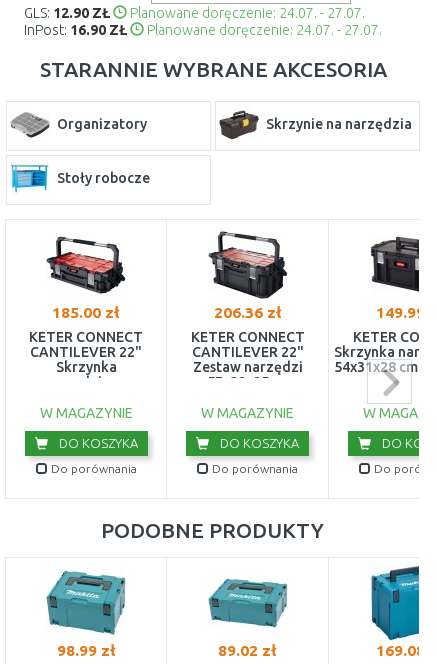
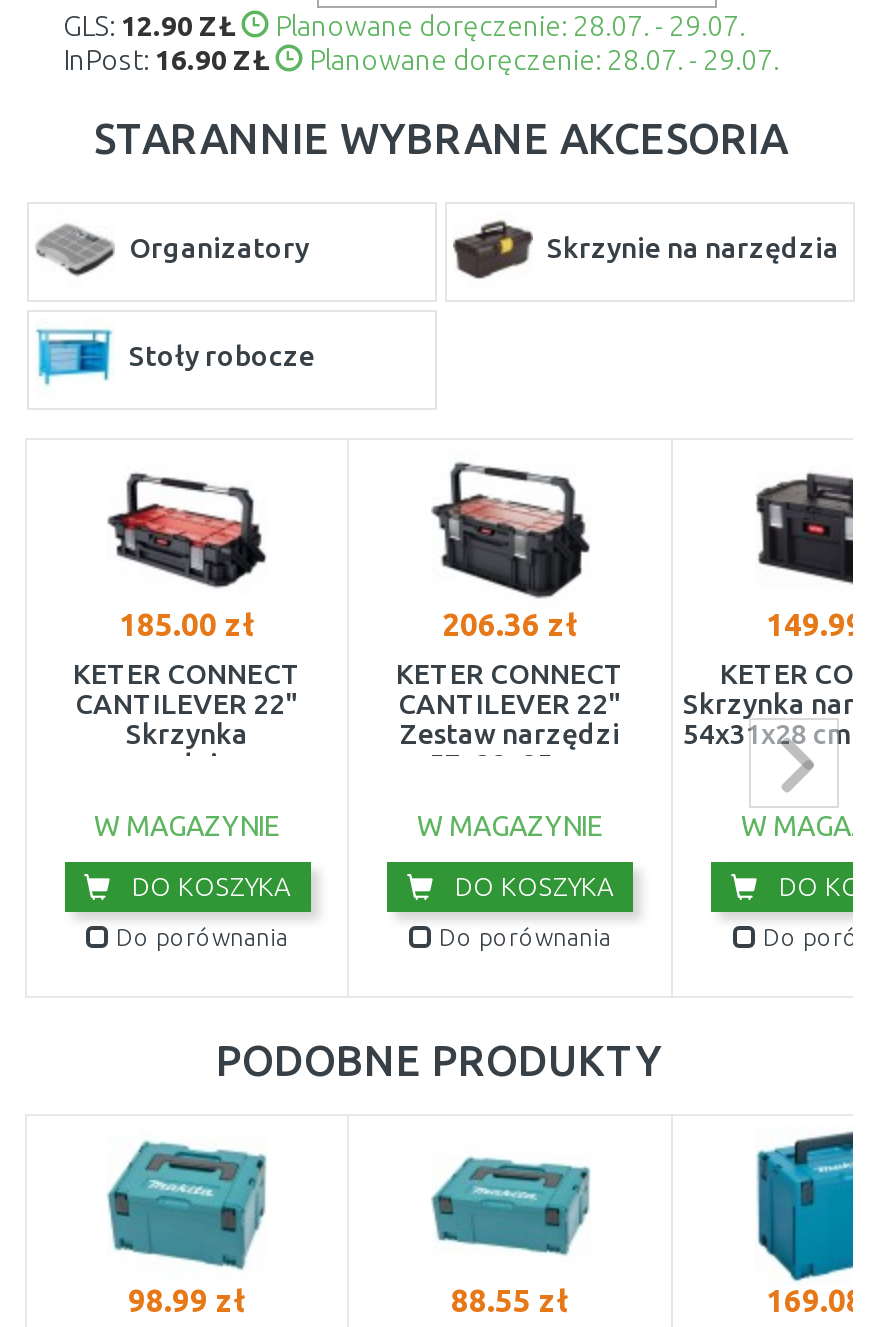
[127,5,365,21] Planowane doręczenie: 24.07. - 27.07. -> [269,10,745,42] Planowane doręczenie: 28.07. - 29.07.
[144,22,382,38] Planowane doręczenie: 24.07. - 27.07. -> [303,44,779,76] Planowane doręczenie: 28.07. - 29.07.
[218,642,277,659] 89.02 zł -> [451,1284,569,1318] 88.55 zł

